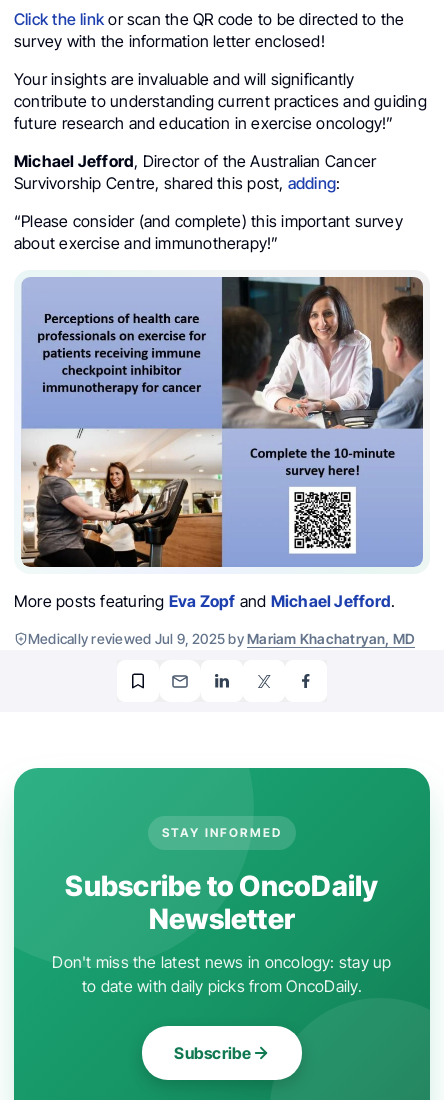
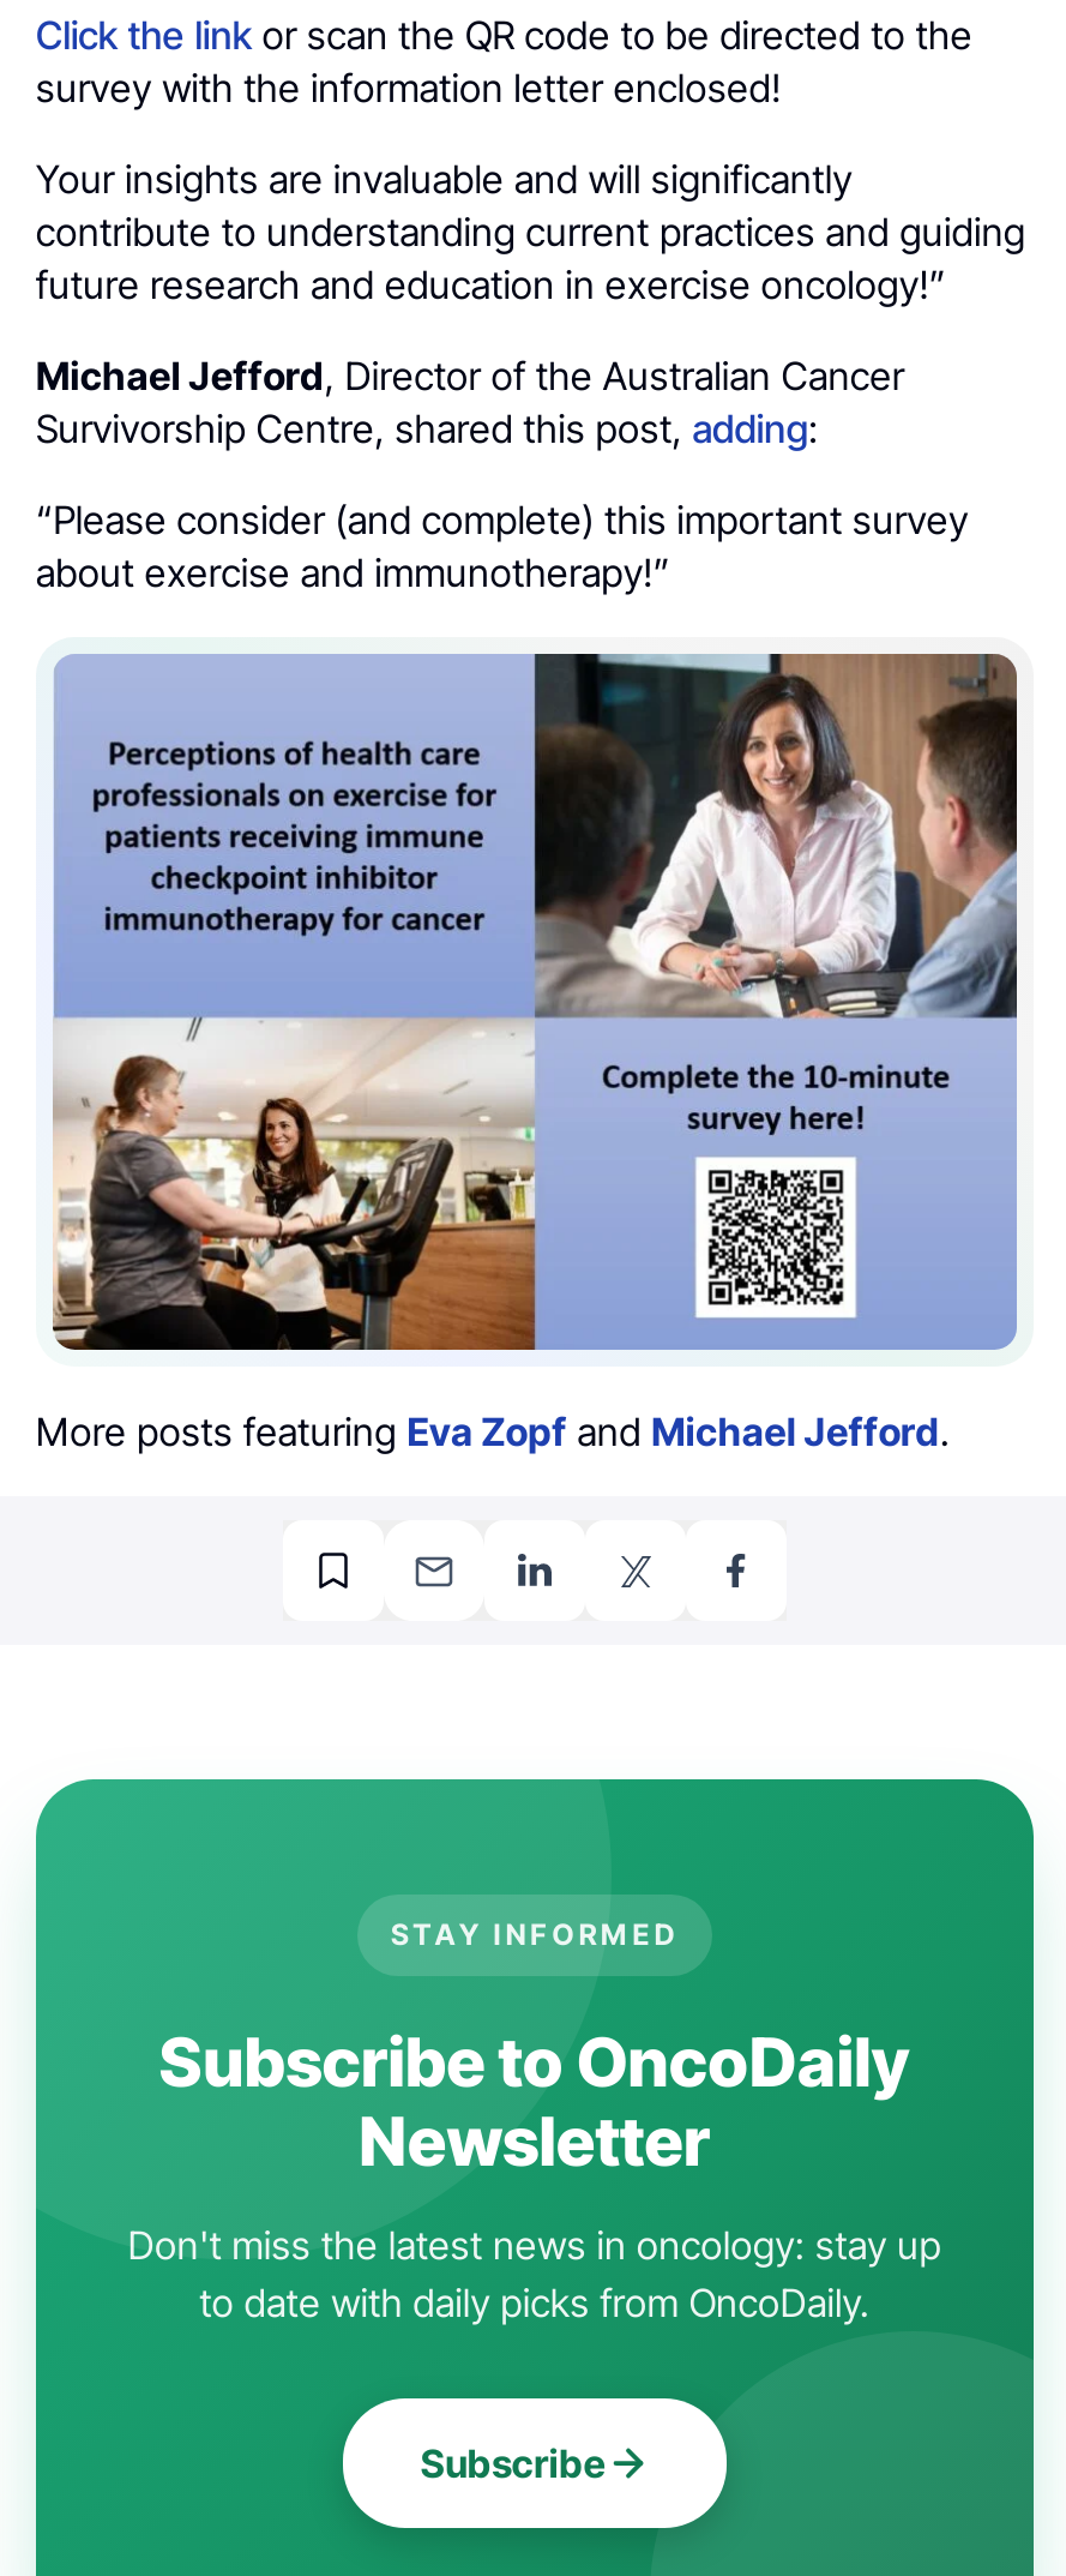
[28,630,415,647] Medically reviewed Jul 9, 2025 by Mariam Khachatryan, MD -> none

